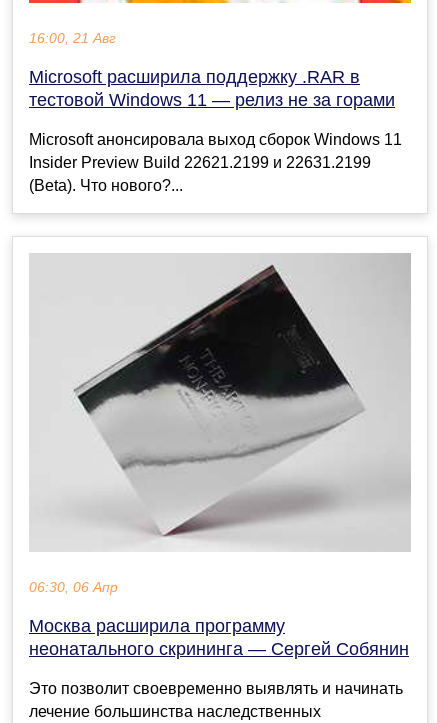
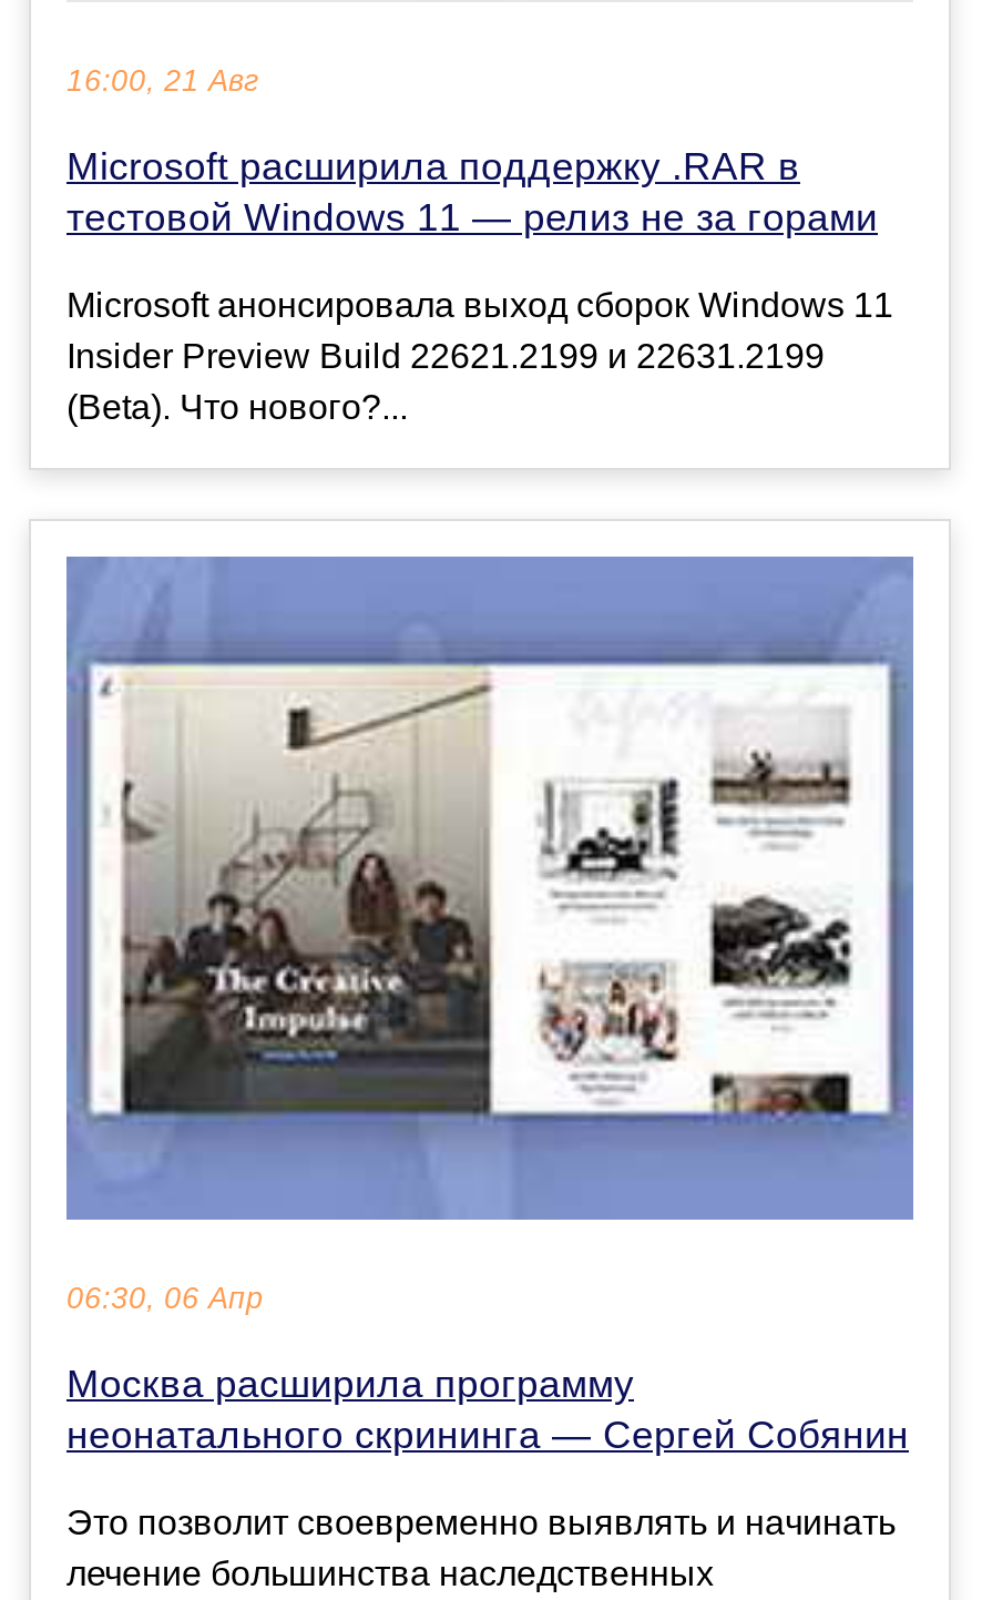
[30,253,411,552] [image] -> [67,557,913,1222] [image]

